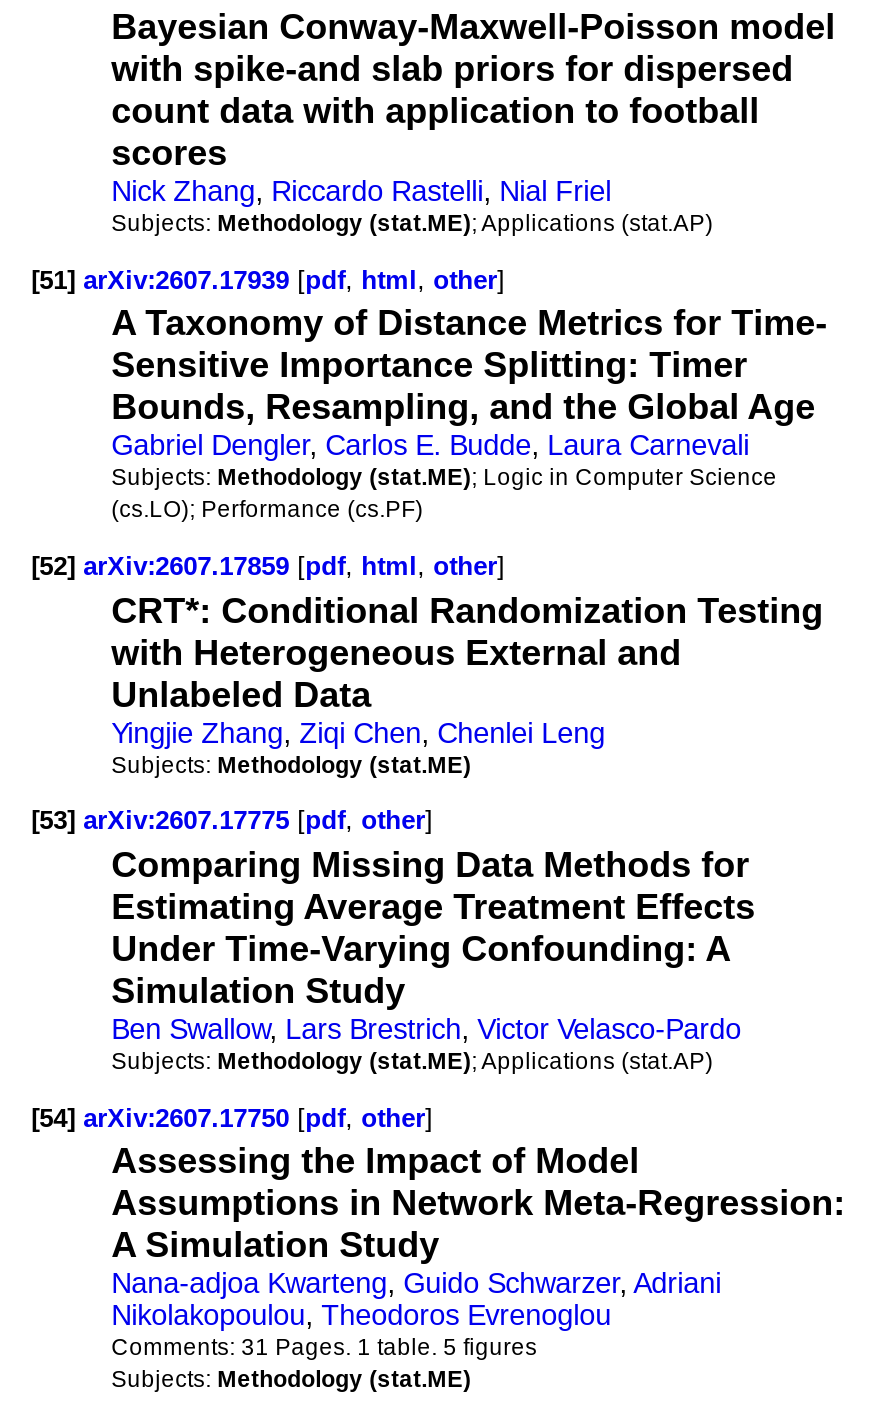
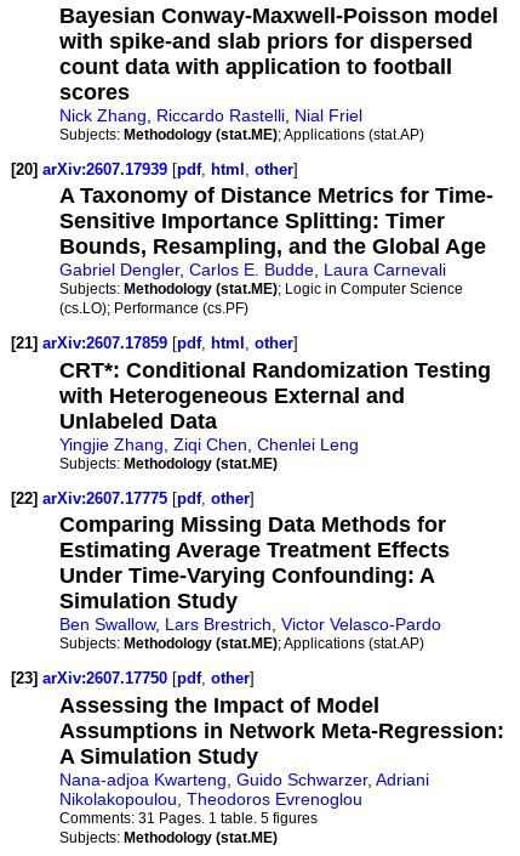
[31,264,505,294] [51] arXiv:2607.17939 [pdf, html, other] -> [11,160,298,178] [20] arXiv:2607.17939 [pdf, html, other]
[31,551,505,581] [52] arXiv:2607.17859 [pdf, html, other] -> [11,334,298,353] [21] arXiv:2607.17859 [pdf, html, other]
[31,806,433,836] [53] arXiv:2607.17775 [pdf, other] -> [11,489,255,507] [22] arXiv:2607.17775 [pdf, other]
[31,1103,433,1133] [54] arXiv:2607.17750 [pdf, other] -> [11,669,255,688] [23] arXiv:2607.17750 [pdf, other]

